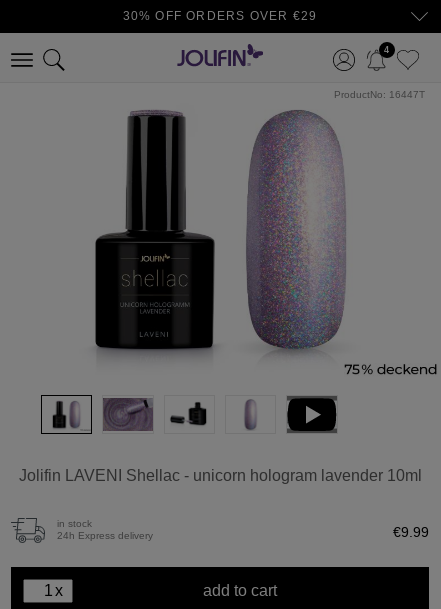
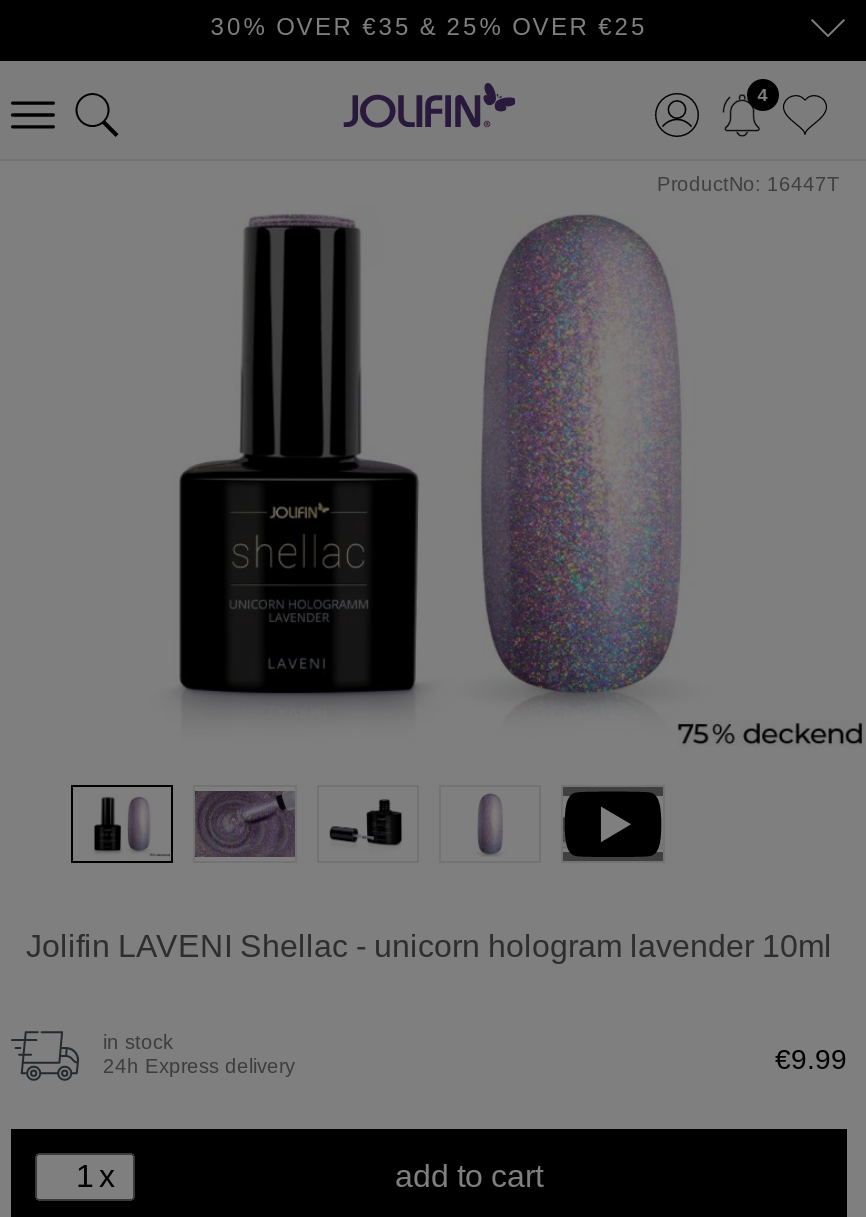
[123,9,317,23] 30% OFF ORDERS OVER €29 -> [211,13,647,41] 30% OVER €35 & 25% OVER €25

